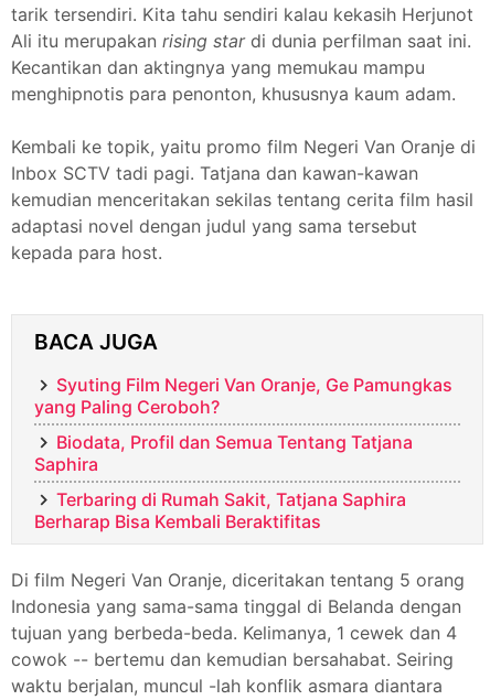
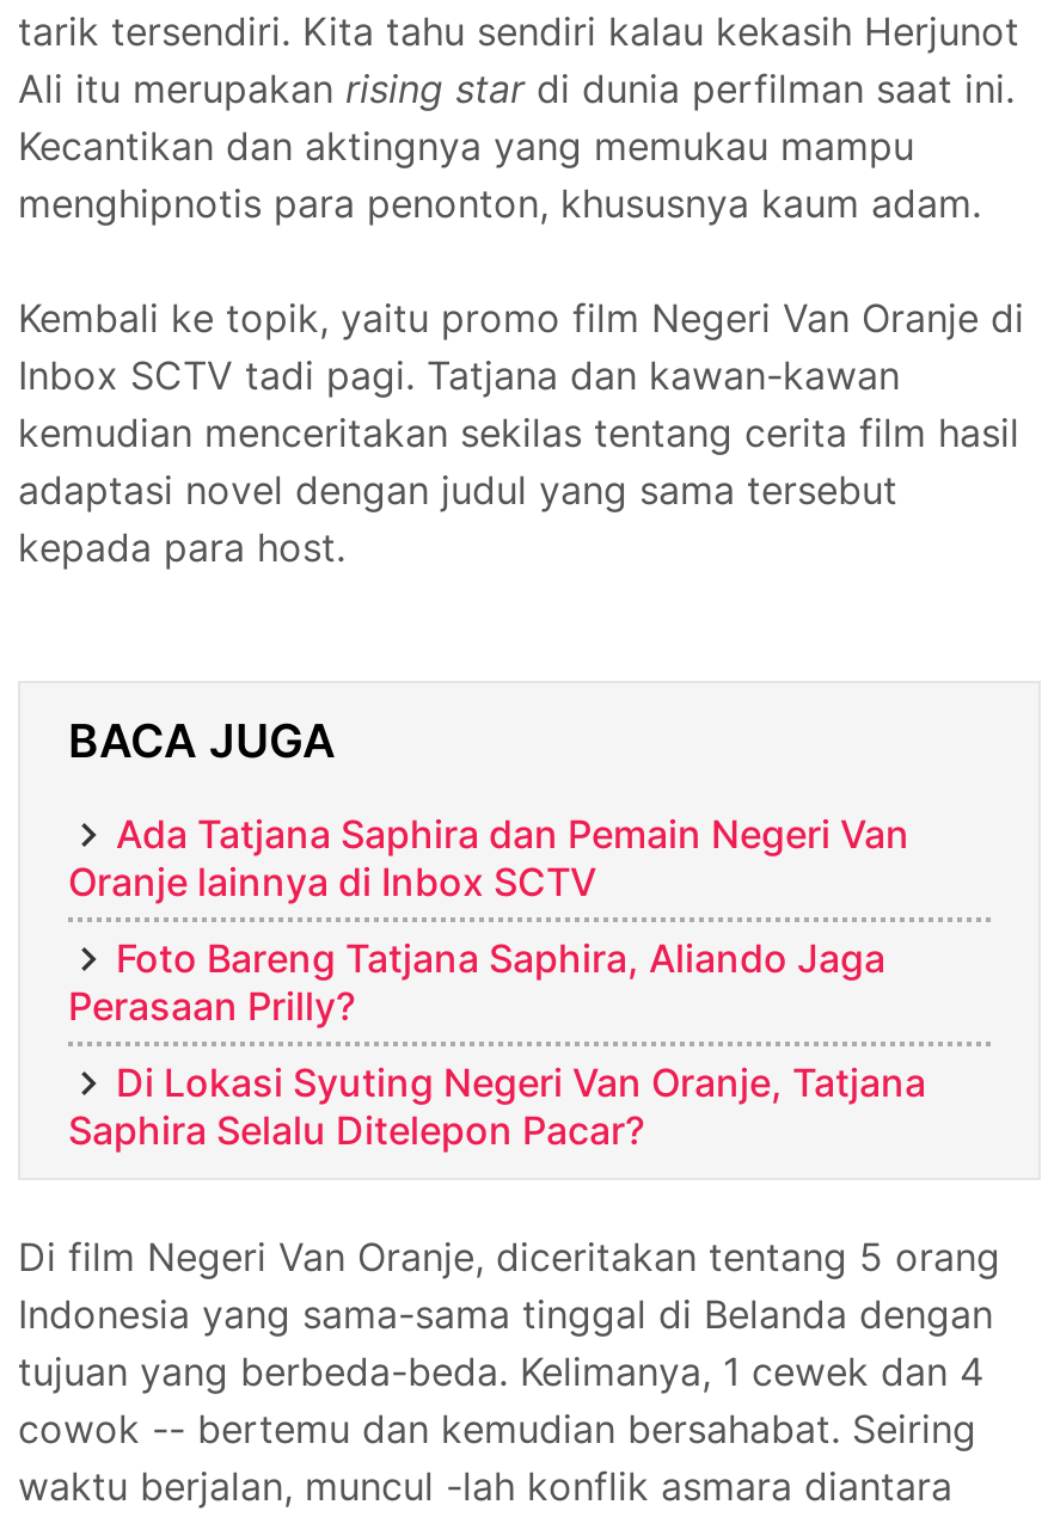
[34,374,452,418] Syuting Film Negeri Van Oranje, Ge Pamungkas | yang Paling Ceroboh? -> [68,810,909,905] Ada Tatjana Saphira dan Pemain Negeri Van | Oranje lainnya di Inbox SCTV
[34,431,413,475] Biodata, Profil dan Semua Tentang Tatjana | Saphira -> [68,934,885,1030] Foto Bareng Tatjana Saphira, Aliando Jaga | Perasaan Prilly?
[34,488,406,532] Terbaring di Rumah Sakit, Tatjana Saphira | Berharap Bisa Kembali Beraktifitas -> [68,1058,926,1154] Di Lokasi Syuting Negeri Van Oranje, Tatjana | Saphira Selalu Ditelepon Pacar?

